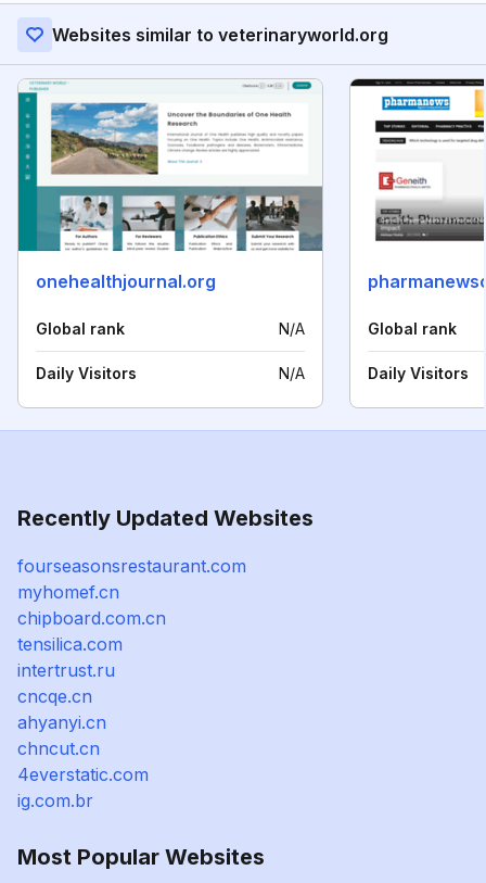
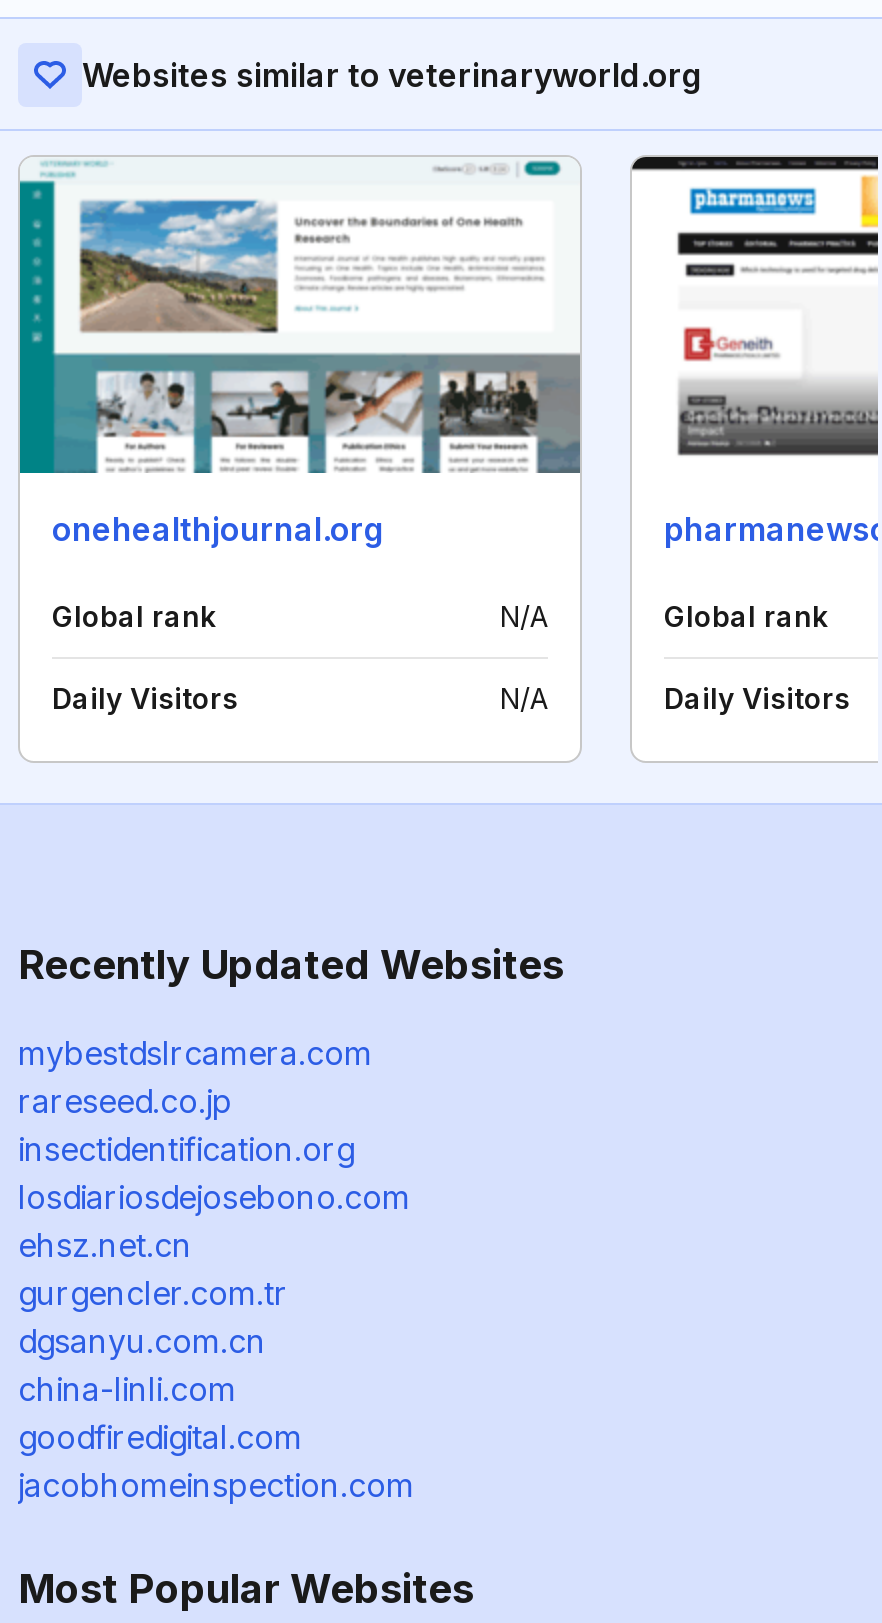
[17,555,246,811] fourseasonsrestaurant.com | myhomef.cn | chipboard.com.cn | tensilica.com | intertrust.ru | cncqe.cn | ahyanyi.cn | chncut.cn | 4everstatic.com | ig.com.br -> [18,1033,414,1505] mybestdslrcamera.com | rareseed.co.jp | insectidentification.org | losdiariosdejosebono.com | ehsz.net.cn | gurgencler.com.tr | dgsanyu.com.cn | china-linli.com | goodfiredigital.com | jacobhomeinspection.com

